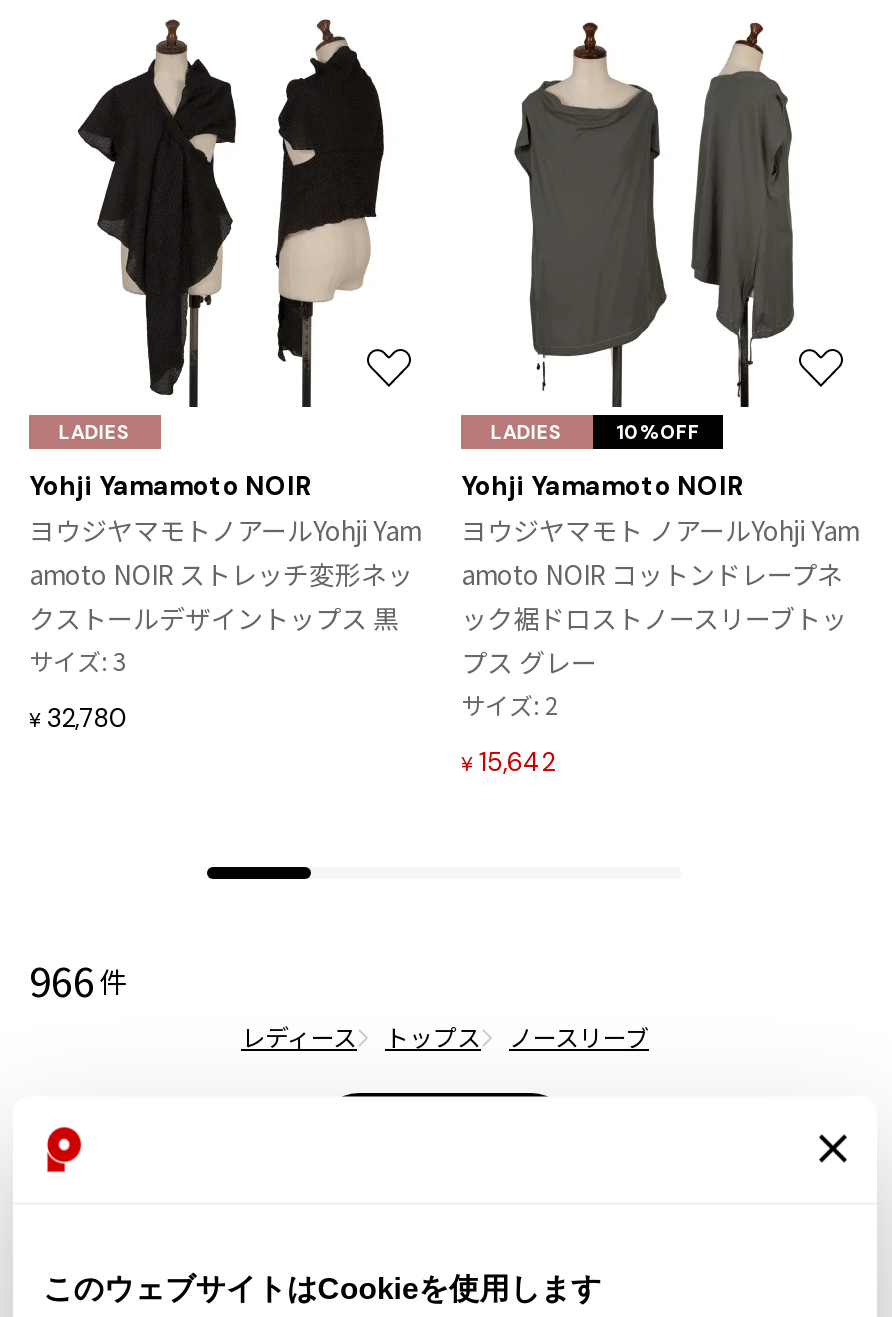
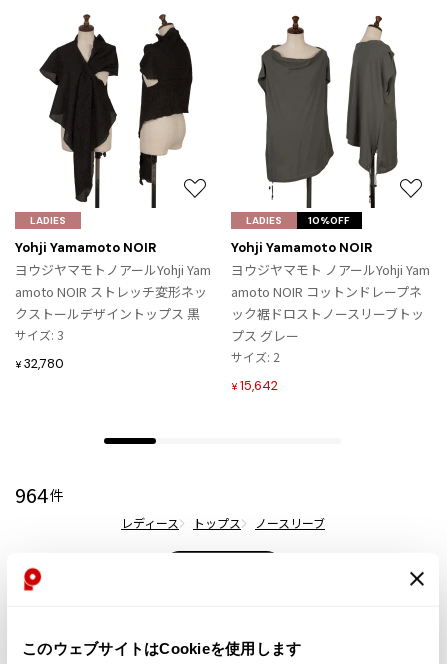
[29,951,127,1009] 966 件 -> [15,480,64,509] 964 件

